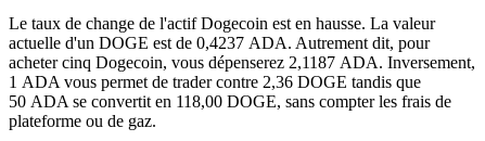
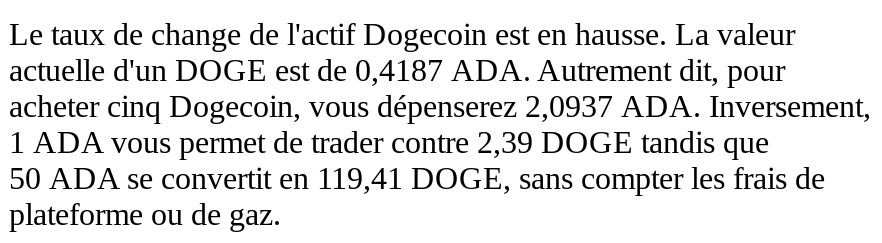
[9,33,430,52] actuelle d'un DOGE est de 0,4237 ADA. Autrement dit, pour -> [9,52,785,86] actuelle d'un DOGE est de 0,4187 ADA. Autrement dit, pour
[9,53,475,71] acheter cinq Dogecoin, vous dépenserez 2,1187 ADA. Inversement, -> [9,88,871,122] acheter cinq Dogecoin, vous dépenserez 2,0937 ADA. Inversement,
[9,72,421,91] 1 ADA vous permet de trader contre 2,36 DOGE tandis que -> [9,124,769,158] 1 ADA vous permet de trader contre 2,39 DOGE tandis que
[9,92,451,110] 50 ADA se convertit en 118,00 DOGE, sans compter les frais de -> [9,160,825,194] 50 ADA se convertit en 119,41 DOGE, sans compter les frais de

